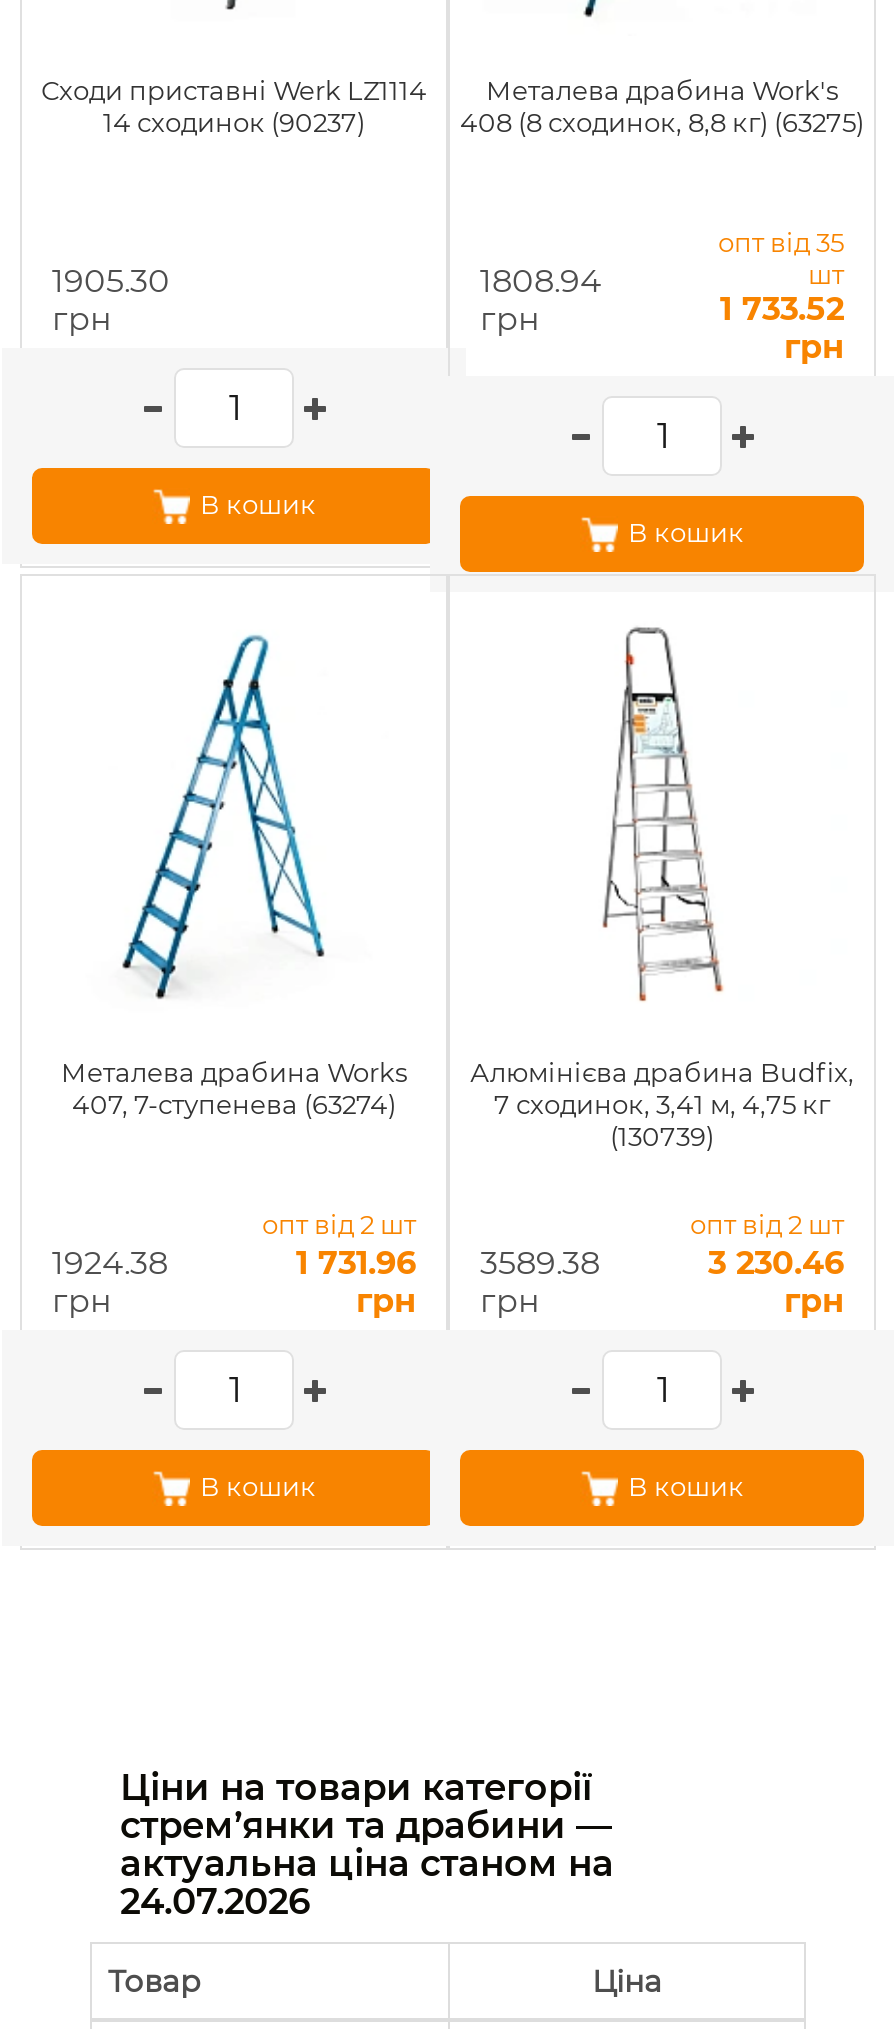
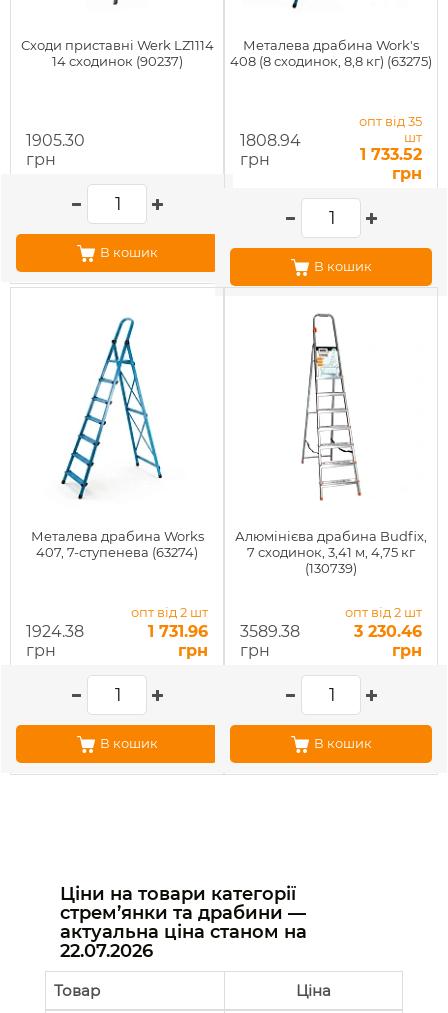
[120,1880,310,1924] 24.07.2026 -> [60,940,153,962] 22.07.2026

